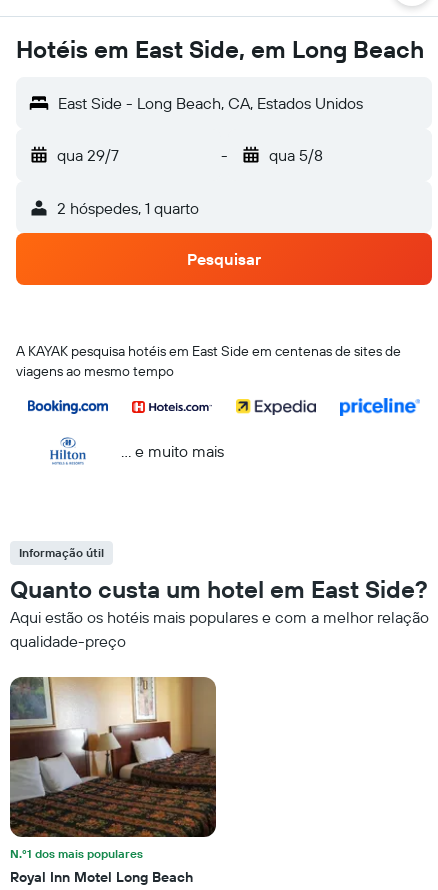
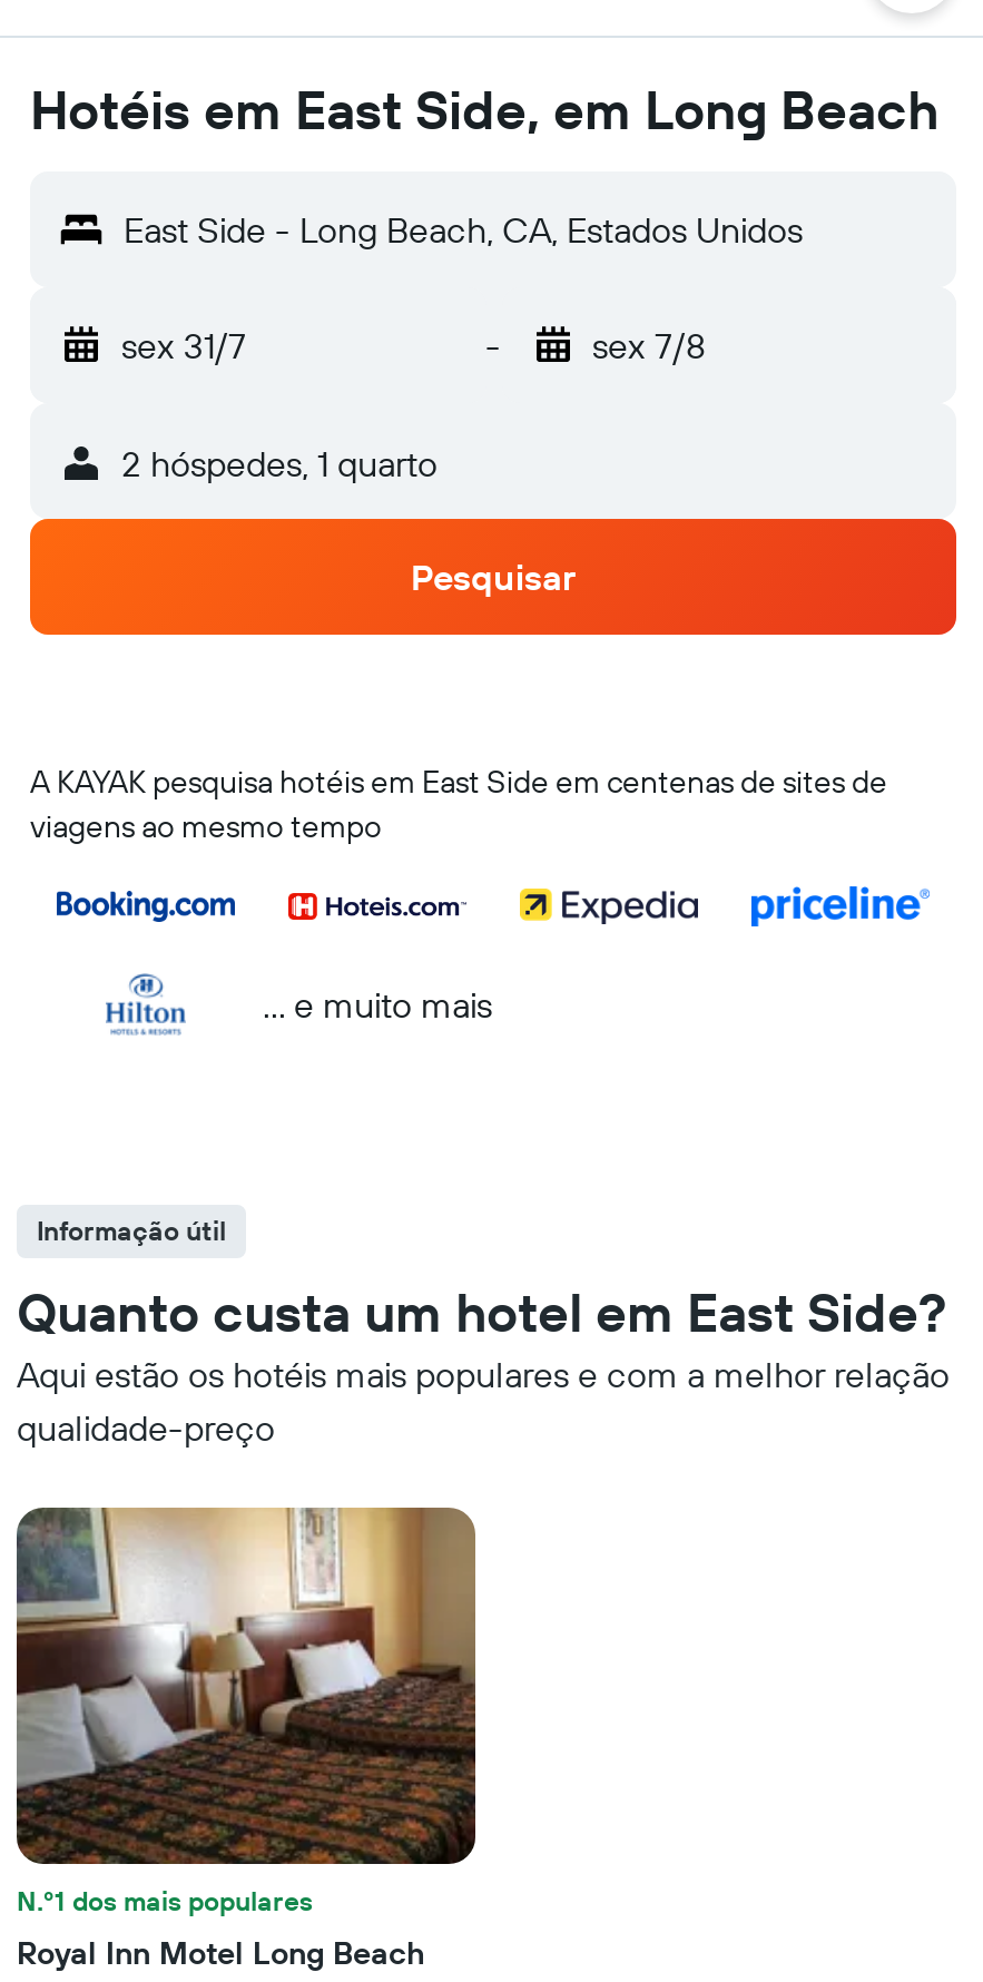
[57,145,119,165] qua 29/7 -> [121,323,246,367] sex 31/7
[268,145,322,165] qua 5/8 -> [592,323,706,367] sex 7/8

